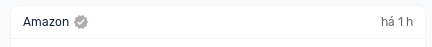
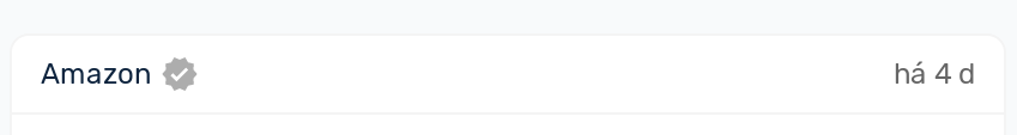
[381,15,413,29] há 1 h -> [894,57,975,91] há 4 d

